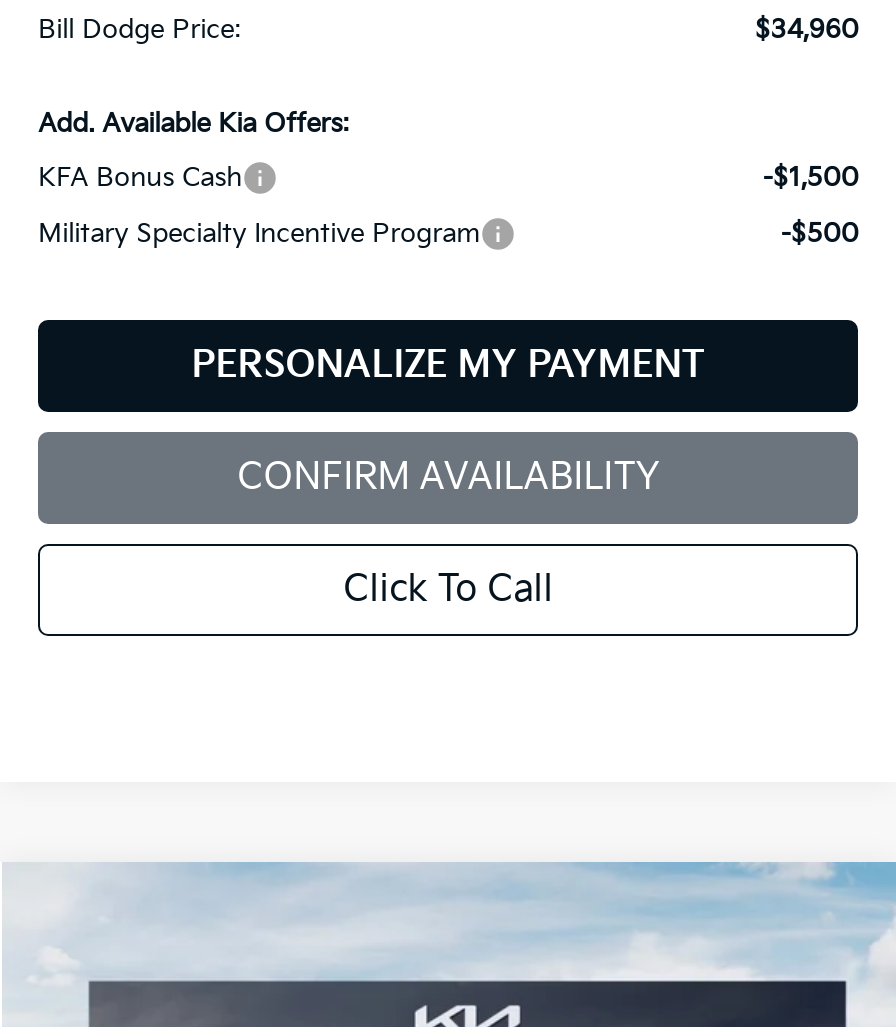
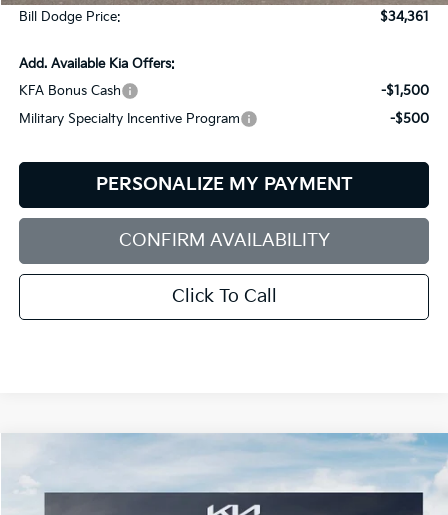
[755,14,859,46] $34,960 -> [380,9,429,25] $34,361

